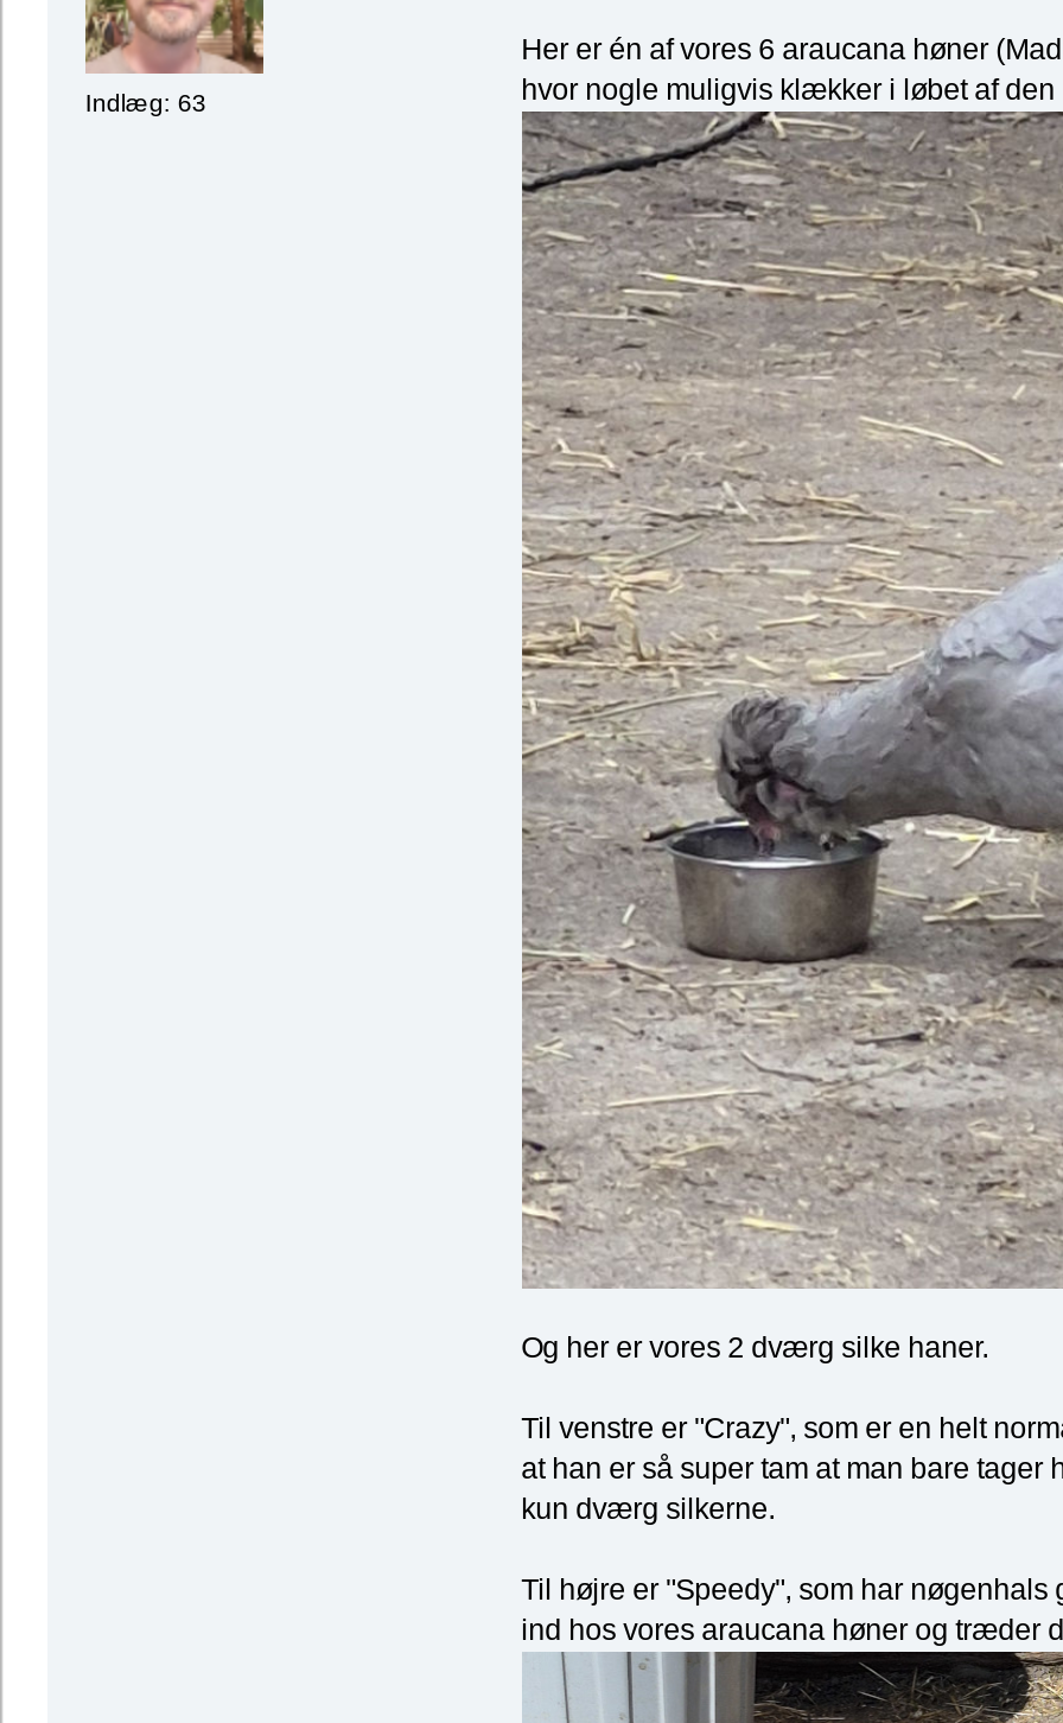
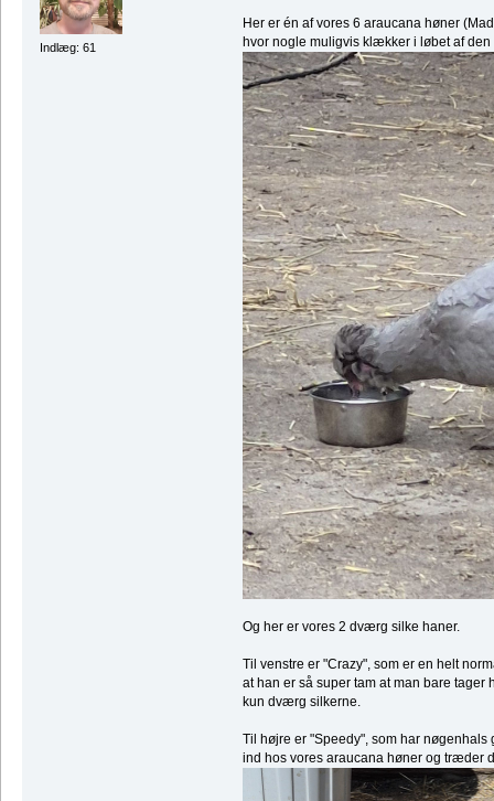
[85,89,206,117] Indlæg: 63 -> [40,41,96,55] Indlæg: 61

